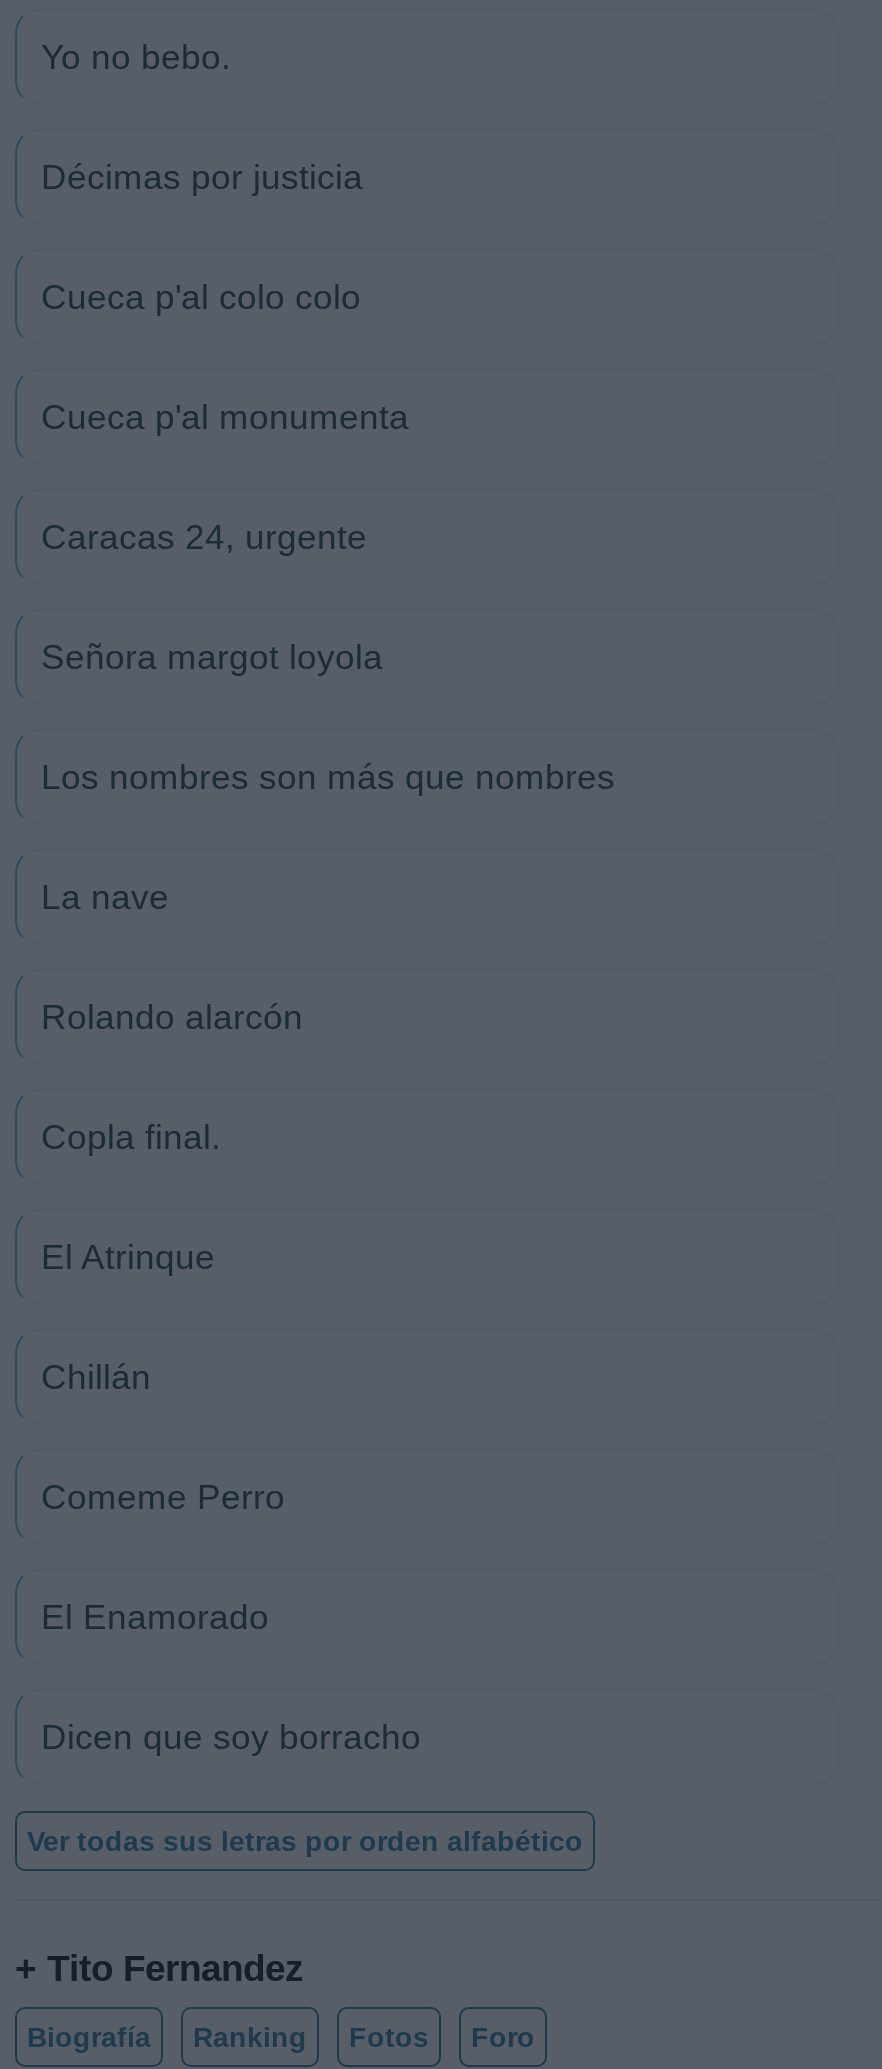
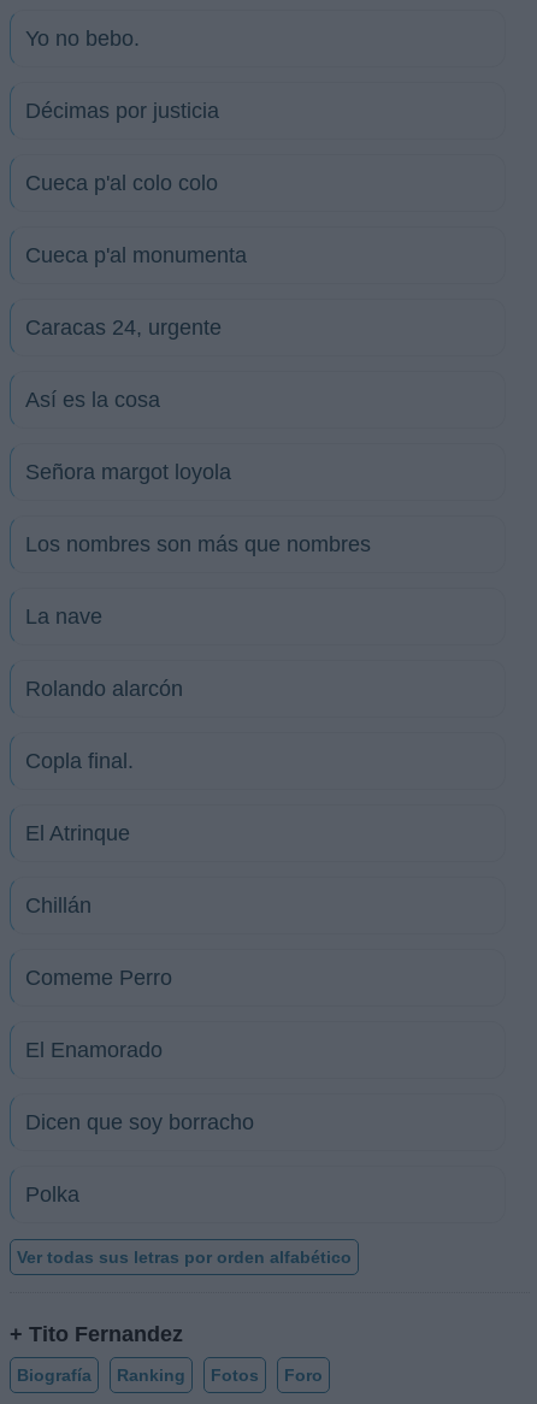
none -> [25,388,160,412] Así es la cosa
none -> [25,1182,79,1207] Polka

